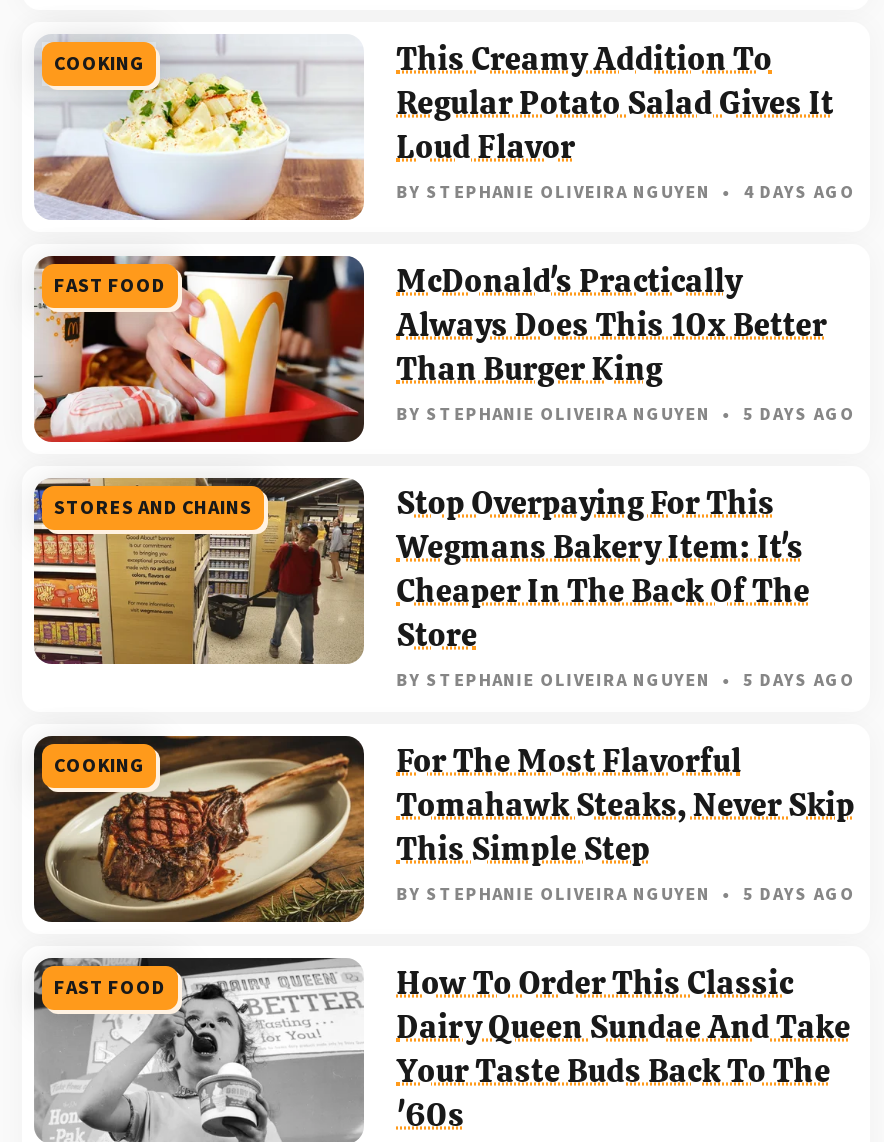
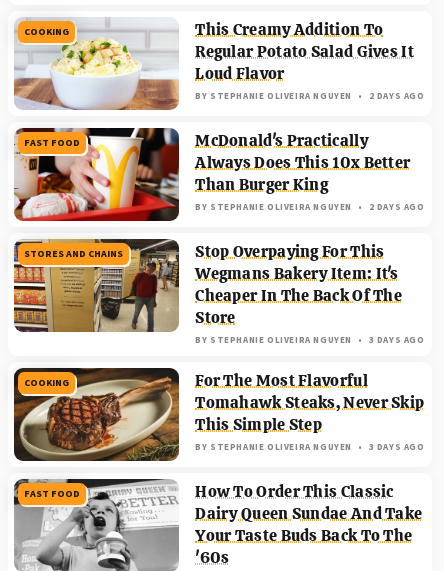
[397,179,855,205] BY STEPHANIE OLIVEIRA NGUYEN 4 DAYS AGO -> [195,90,425,103] BY STEPHANIE OLIVEIRA NGUYEN 2 DAYS AGO
[397,401,855,427] BY STEPHANIE OLIVEIRA NGUYEN 5 DAYS AGO -> [195,201,425,214] BY STEPHANIE OLIVEIRA NGUYEN 2 DAYS AGO
[397,668,855,694] BY STEPHANIE OLIVEIRA NGUYEN 5 DAYS AGO -> [195,334,425,347] BY STEPHANIE OLIVEIRA NGUYEN 3 DAYS AGO
[397,882,855,908] BY STEPHANIE OLIVEIRA NGUYEN 5 DAYS AGO -> [195,441,425,454] BY STEPHANIE OLIVEIRA NGUYEN 3 DAYS AGO

